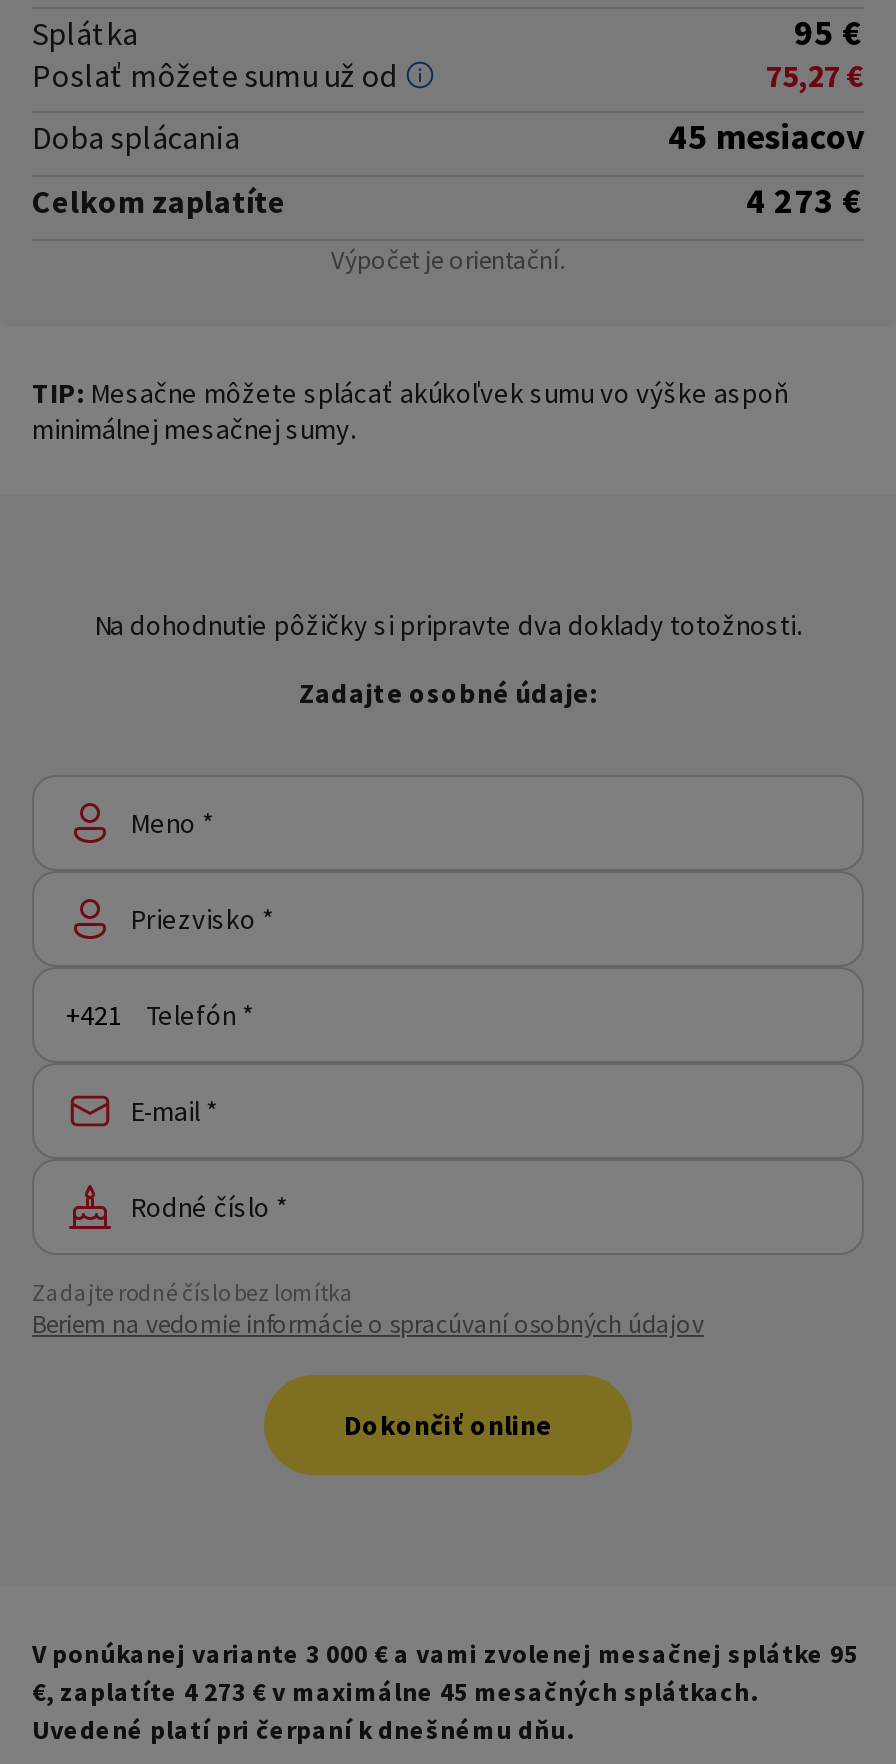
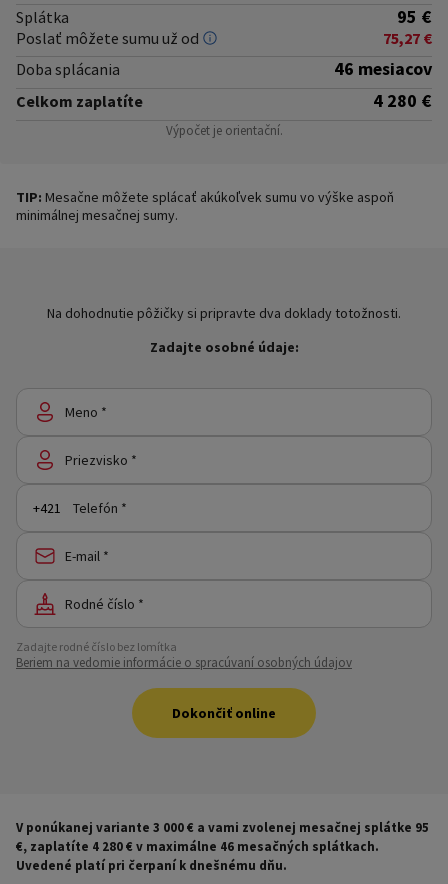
[668,113,864,159] 45 mesiacov -> [334,57,432,80] 46 mesiacov
[746,177,864,223] 4 273 € -> [373,89,432,112] 4 280 €
[32,1675,758,1709] €, zaplatíte 4 273 € v maximálne 45 mesačných splátkach. -> [16,838,379,855] €, zaplatíte 4 280 € v maximálne 46 mesačných splátkach.

